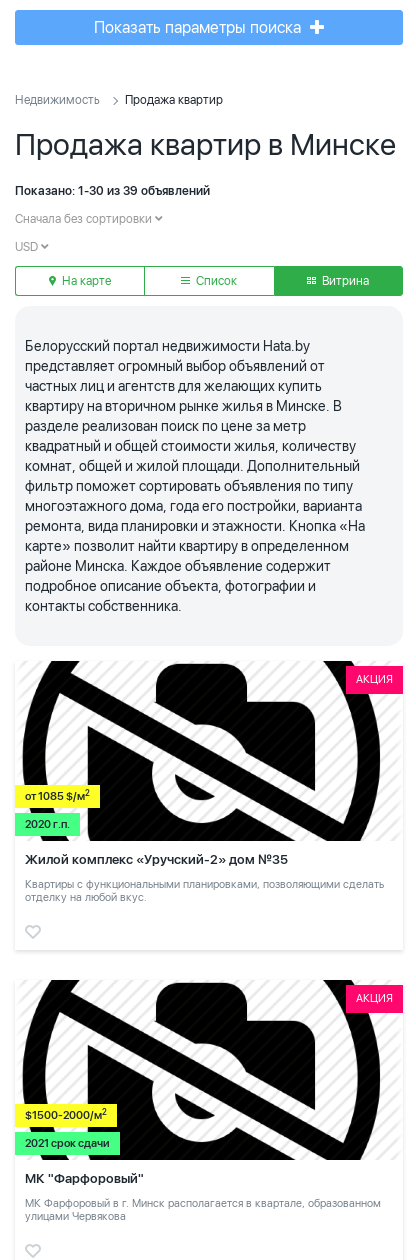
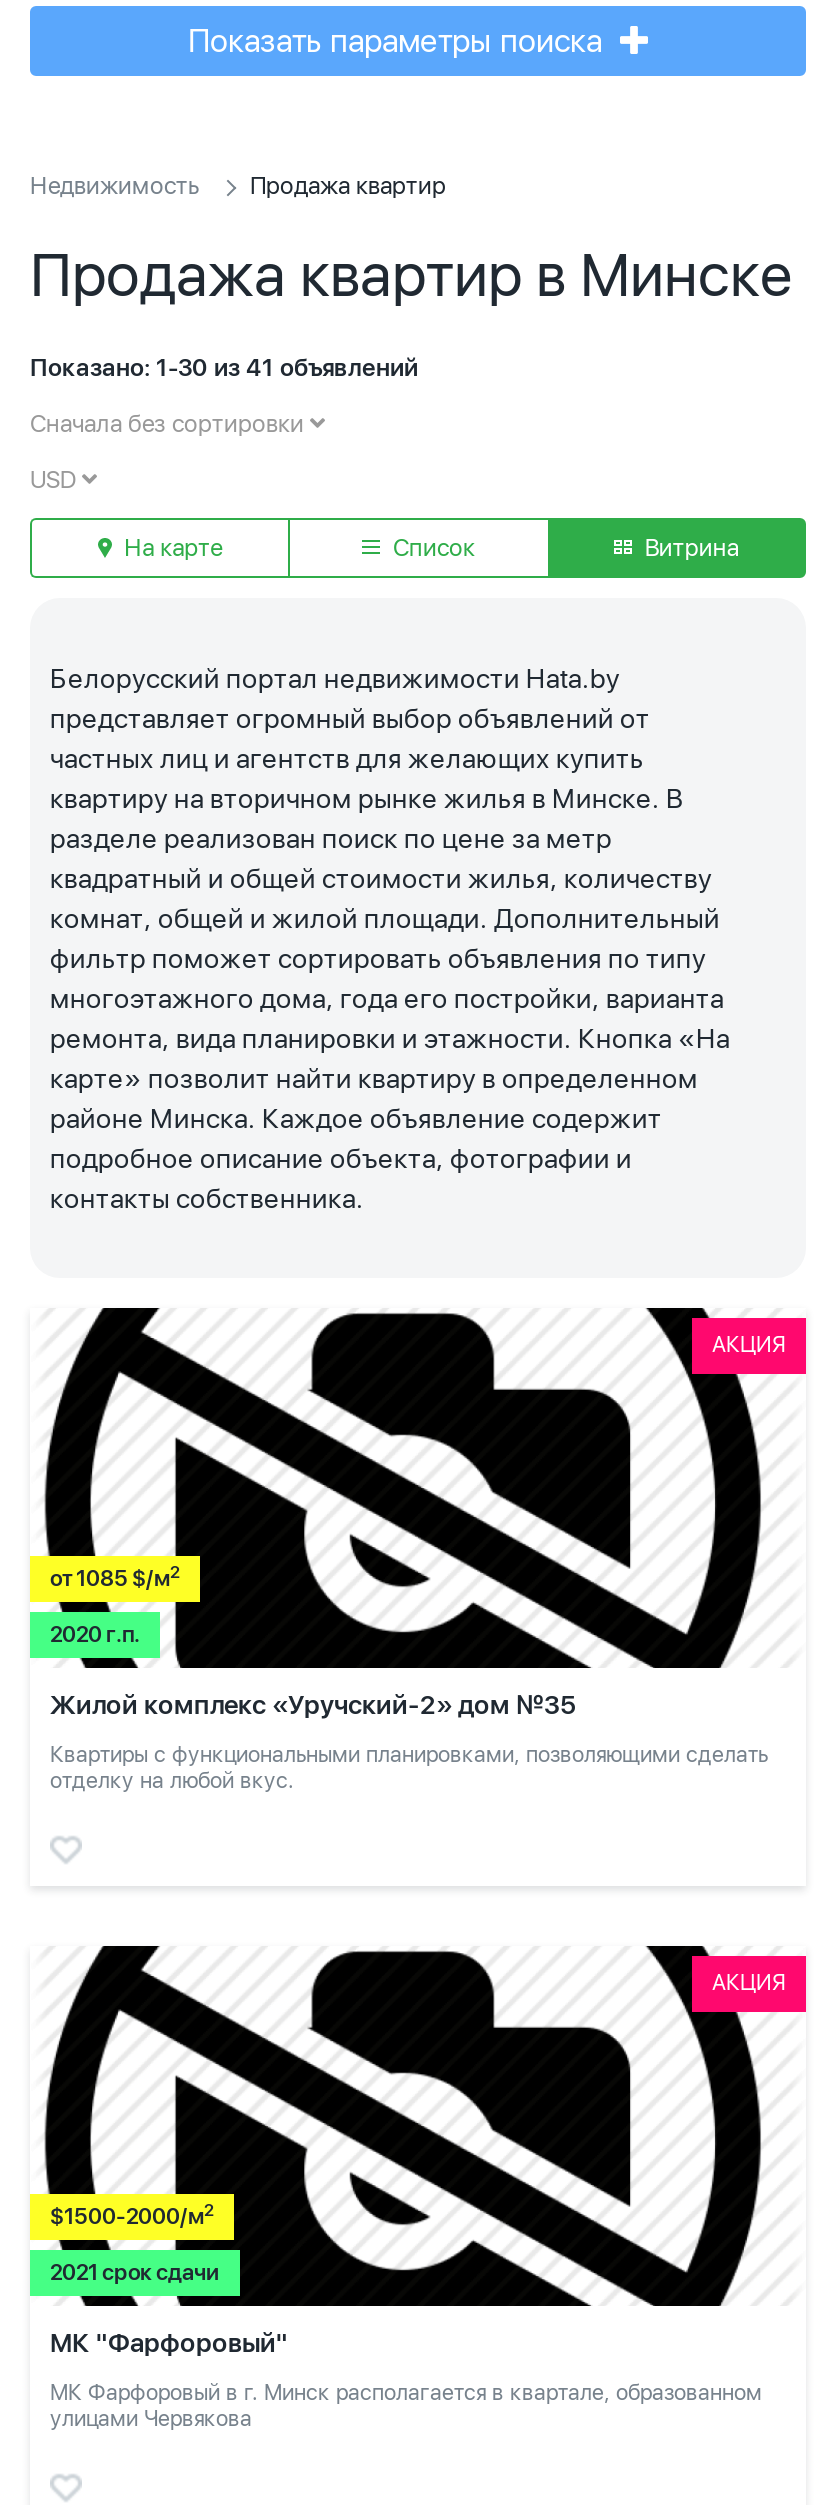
[15,184,210,198] Показано: 1-30 из 39 объявлений -> [30,354,418,382] Показано: 1-30 из 41 объявлений

